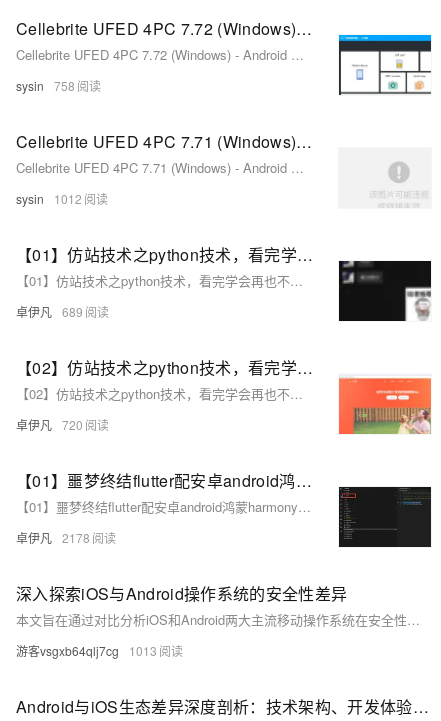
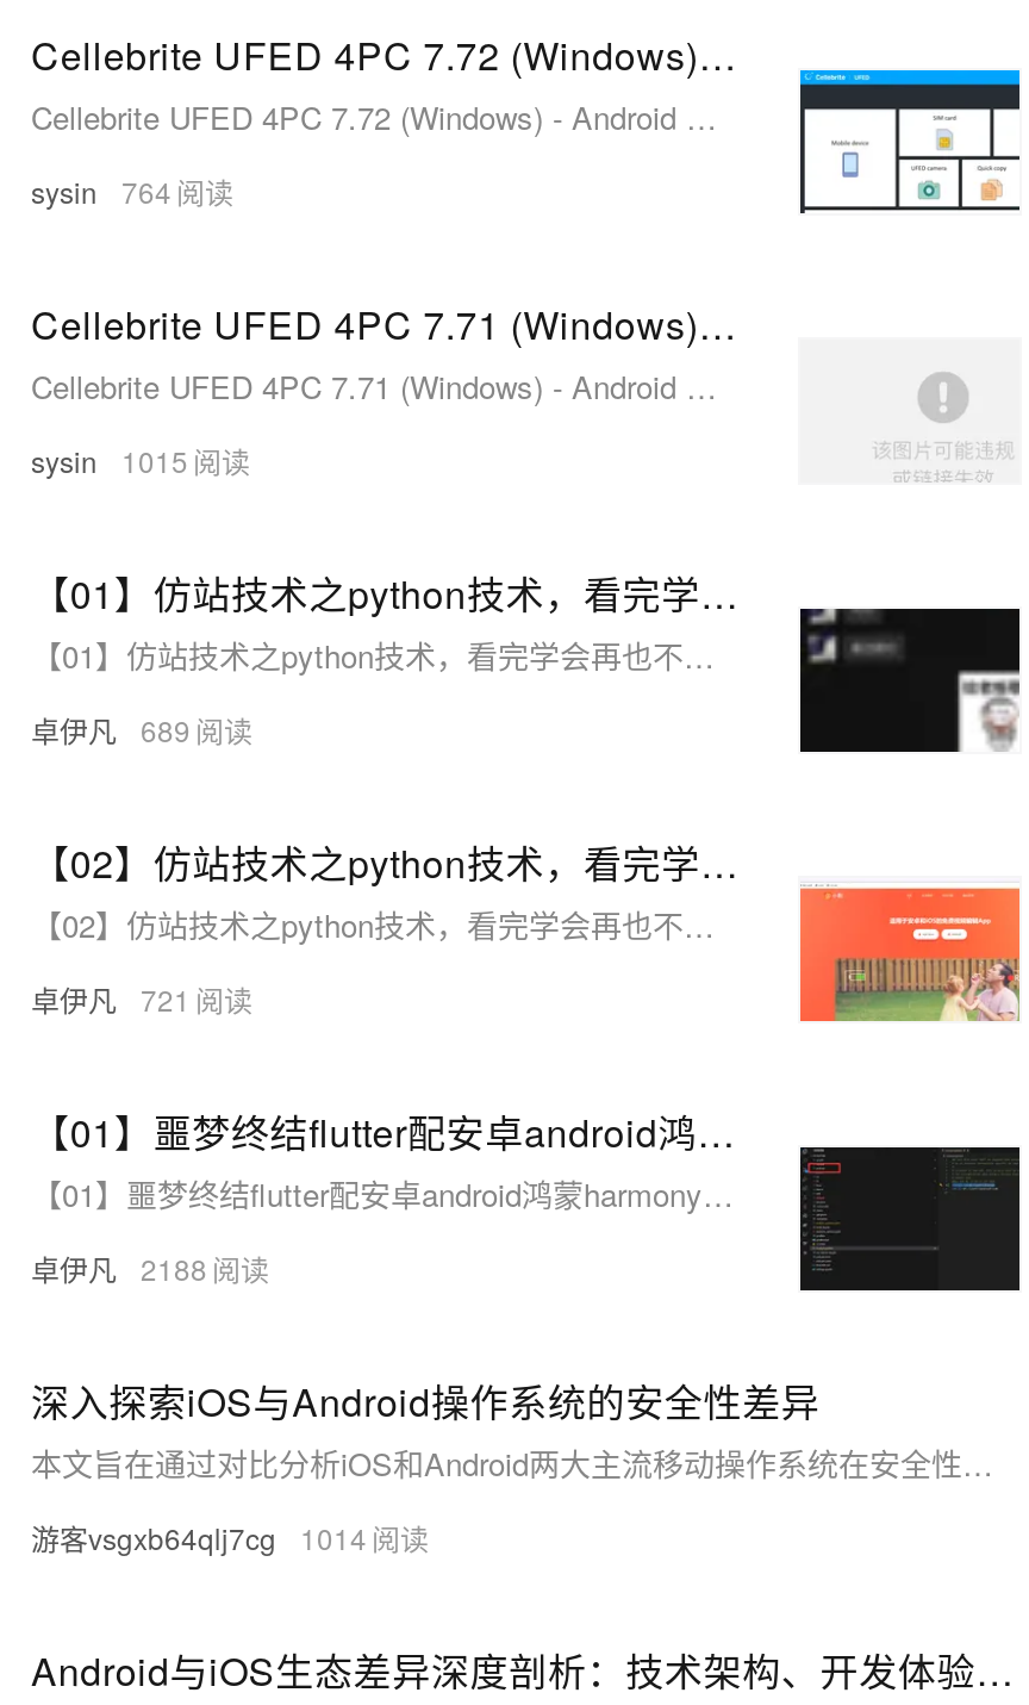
[16,77,75,94] sysin 758 -> [31,170,171,211] sysin 764
[16,190,82,207] sysin 1012 -> [31,440,188,480] sysin 1015
[16,416,83,433] 卓伊凡 720 -> [31,978,191,1019] 卓伊凡 721
[16,529,90,546] 卓伊凡 2178 -> [31,1247,207,1288] 卓伊凡 2188
[16,642,157,659] 游客vsgxb64qlj7cg 1013 -> [31,1517,367,1557] 游客vsgxb64qlj7cg 1014

